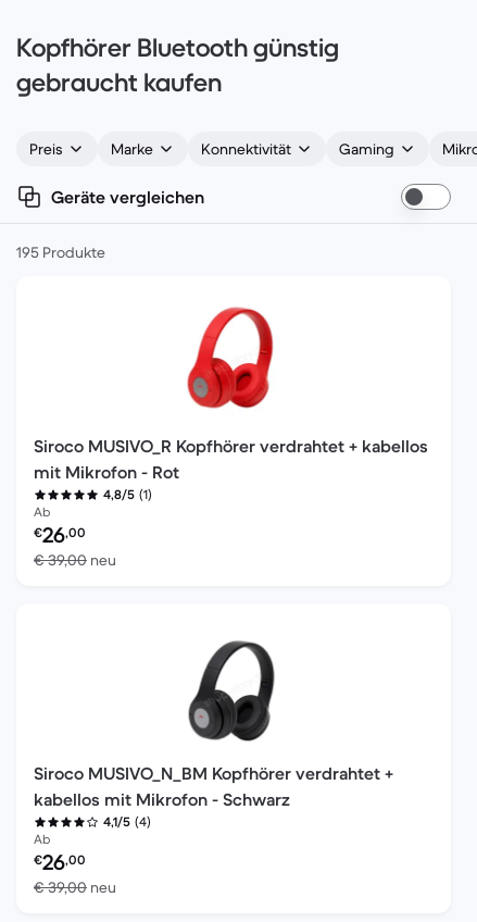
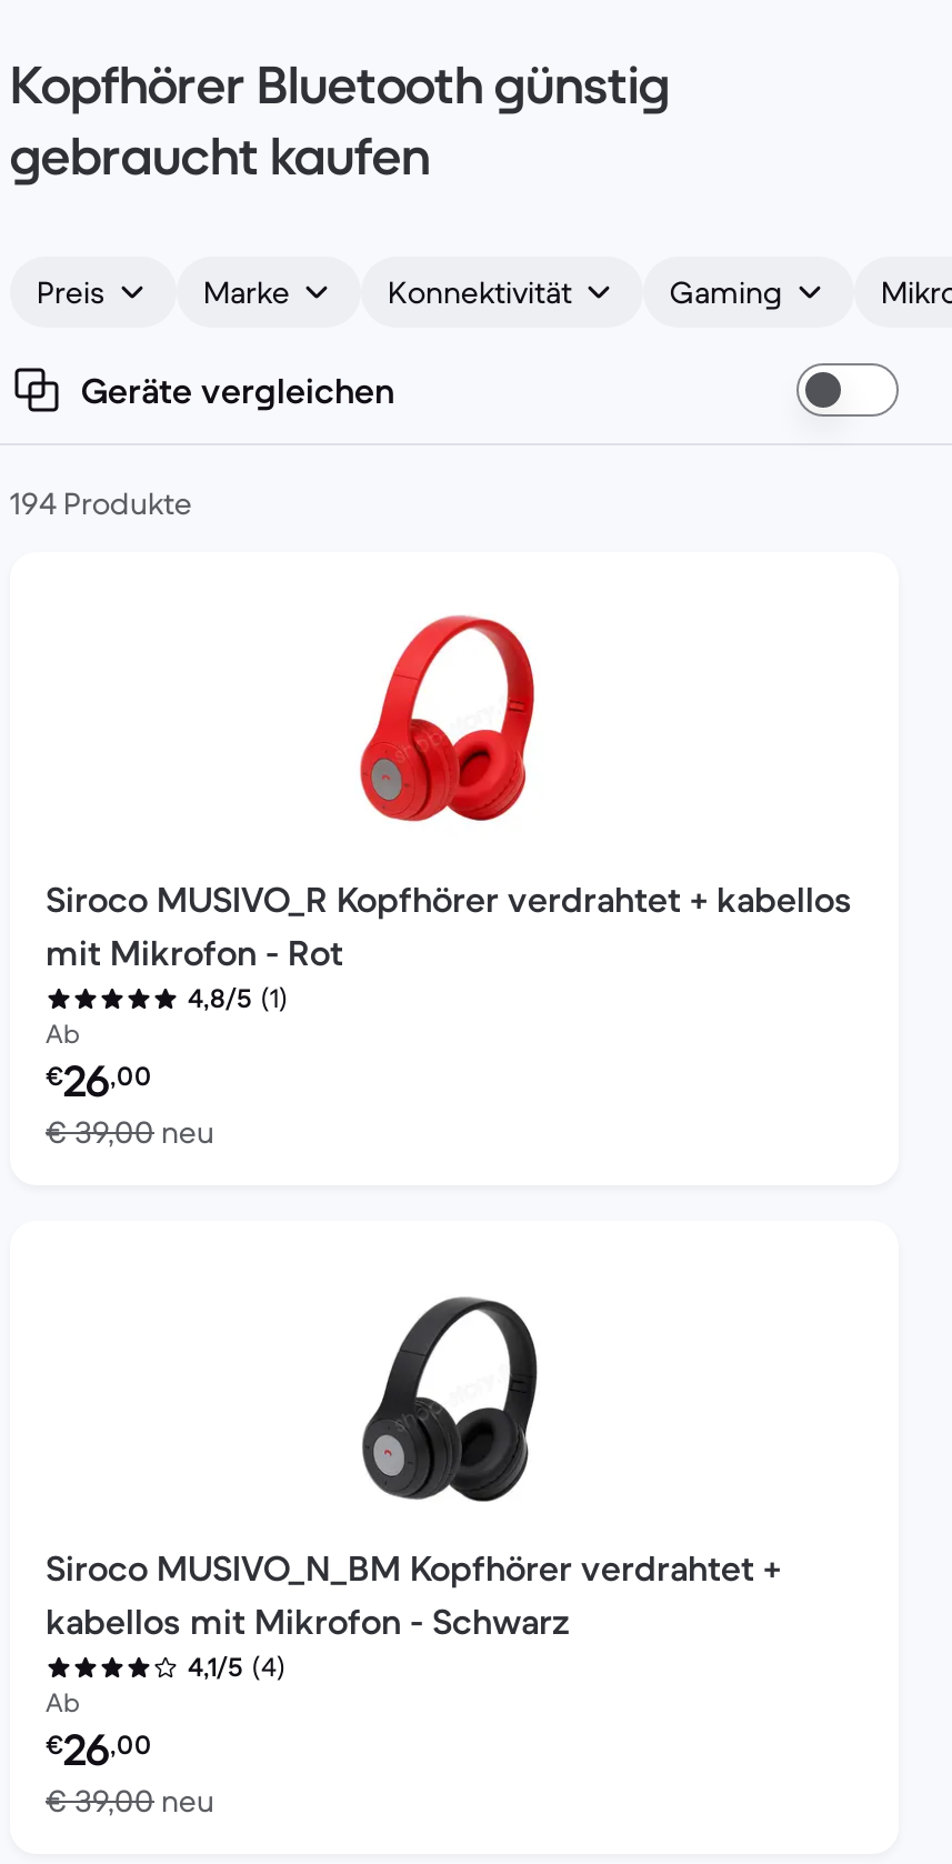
[16,242,105,262] 195 Produkte -> [10,483,192,523] 194 Produkte

